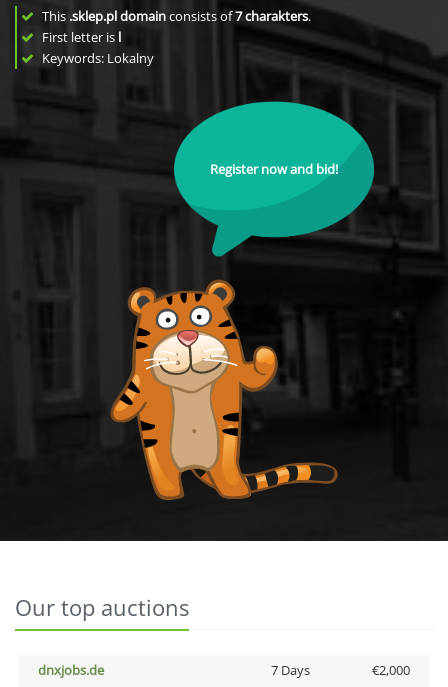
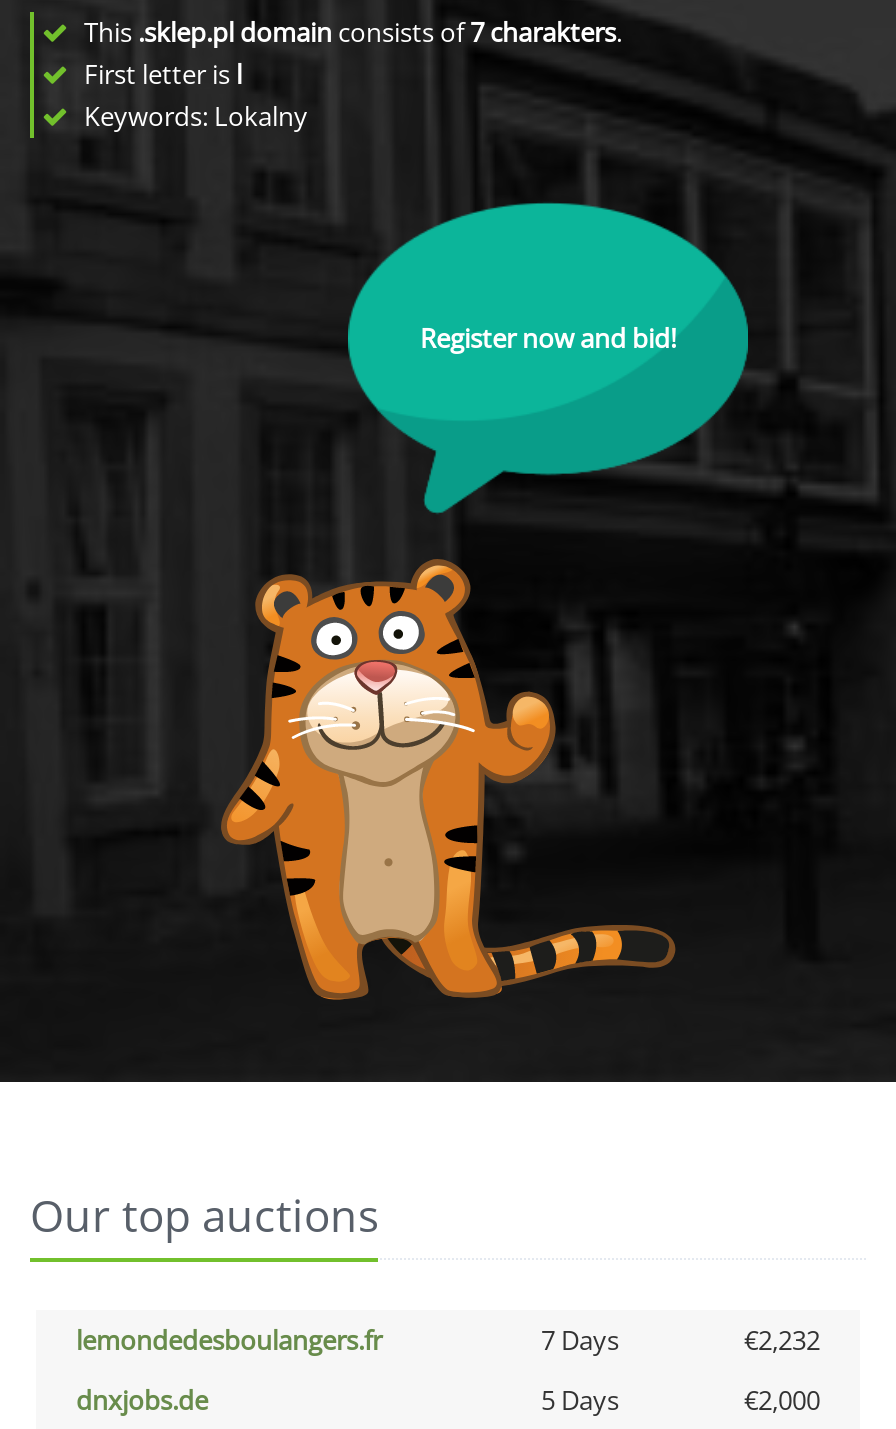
none -> [76,1322,820,1358] lemondedesboulangers.fr | 7 Days | €2,232
[270,661,309,679] 7 Days -> [541,1382,619,1418] 5 Days

